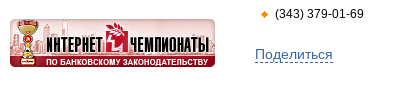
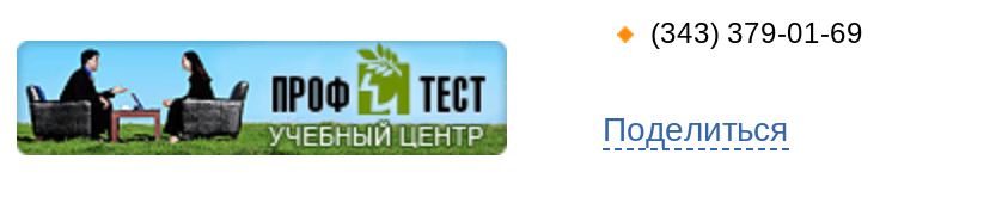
[9,17,216,68] [image] -> [14,38,509,160] [image]

